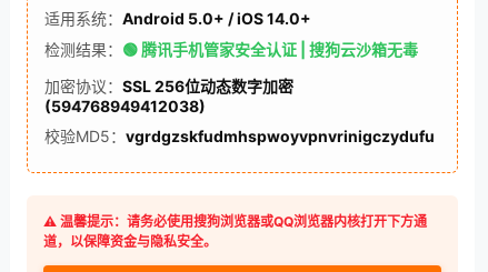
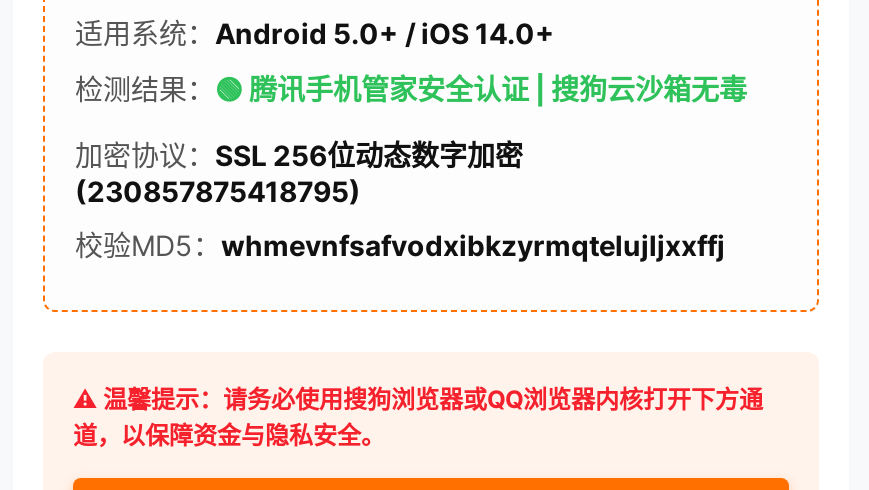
[44,97,206,115] (594768949412038) -> [75,174,361,208] (230857875418795)
[44,127,435,145] 校验MD5：vgrdgzskfudmhspwoyvpnvrinigczydufu -> [75,228,725,262] 校验MD5：whmevnfsafvodxibkzyrmqtelujljxxffj

